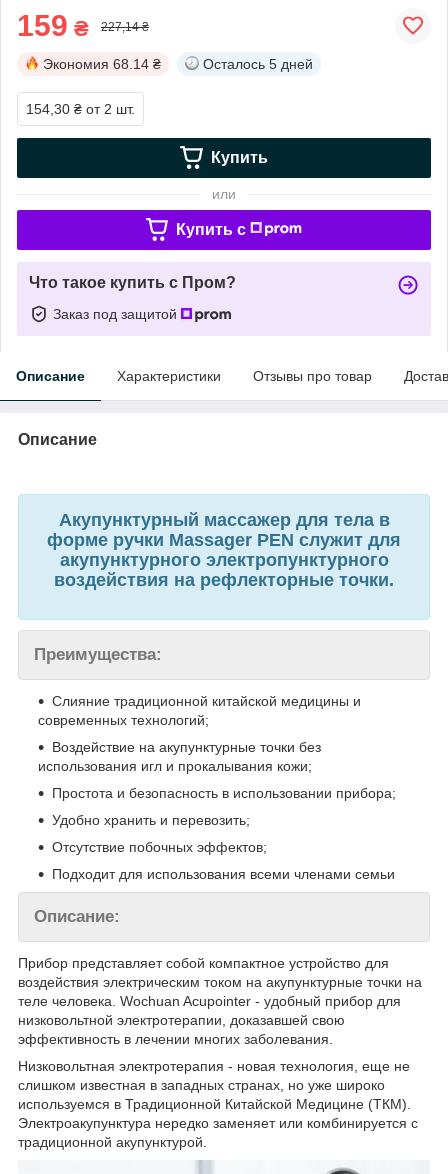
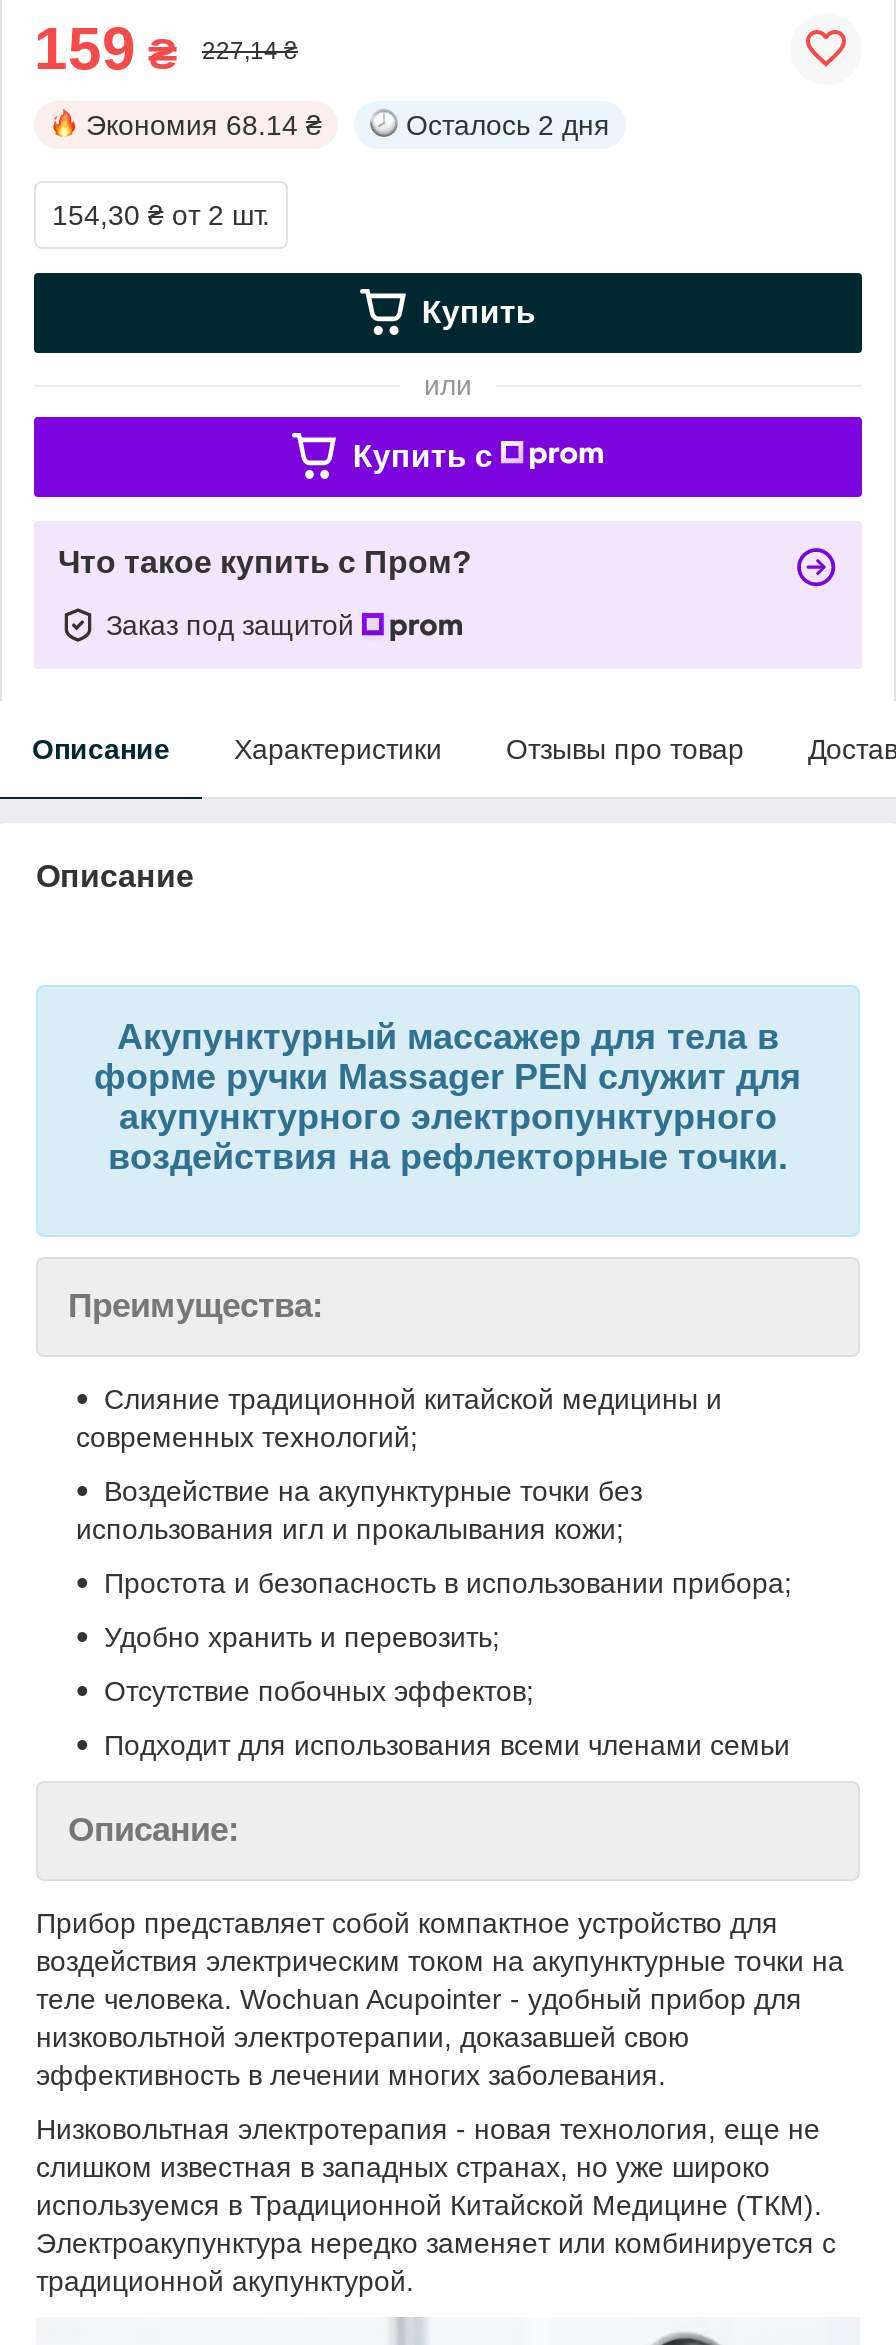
[203,56,313,72] Осталось 5 дней -> [406,109,610,141] Осталось 2 дня

